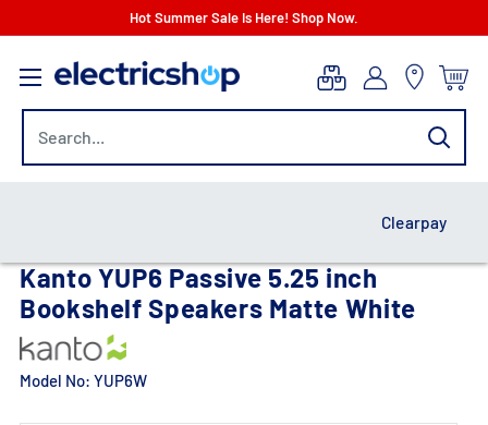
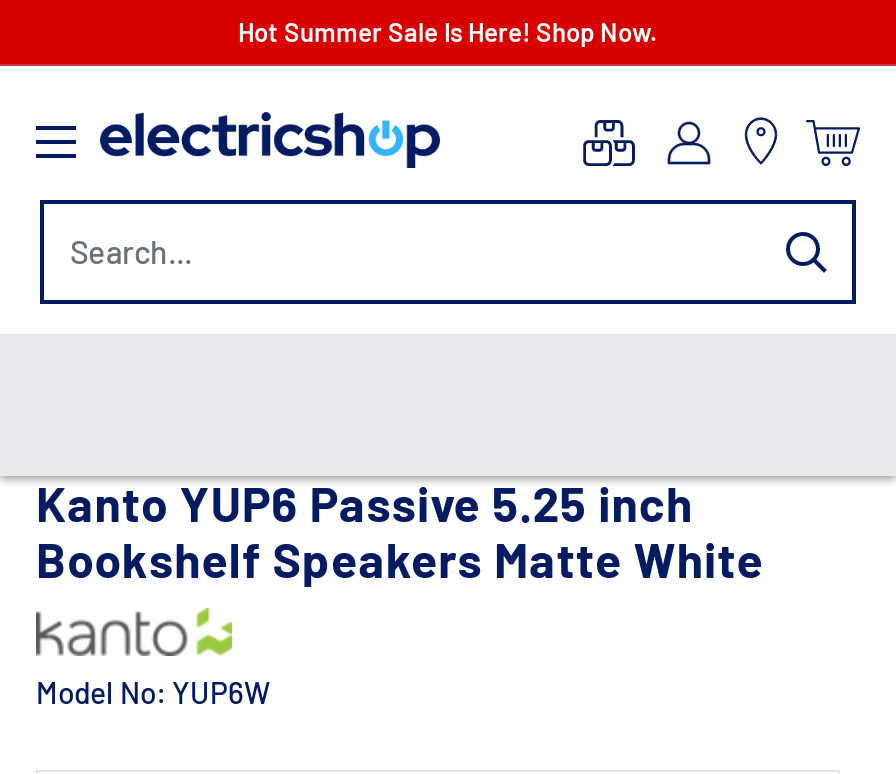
[381,212,447,232] Clearpay -> none

